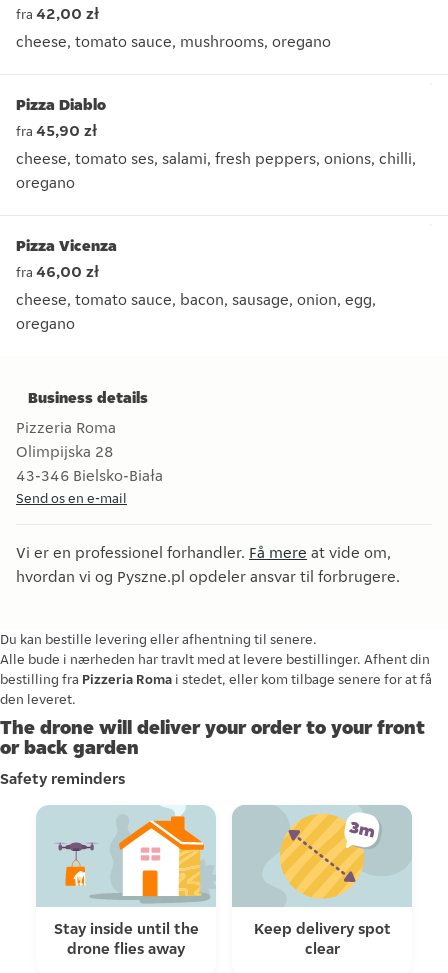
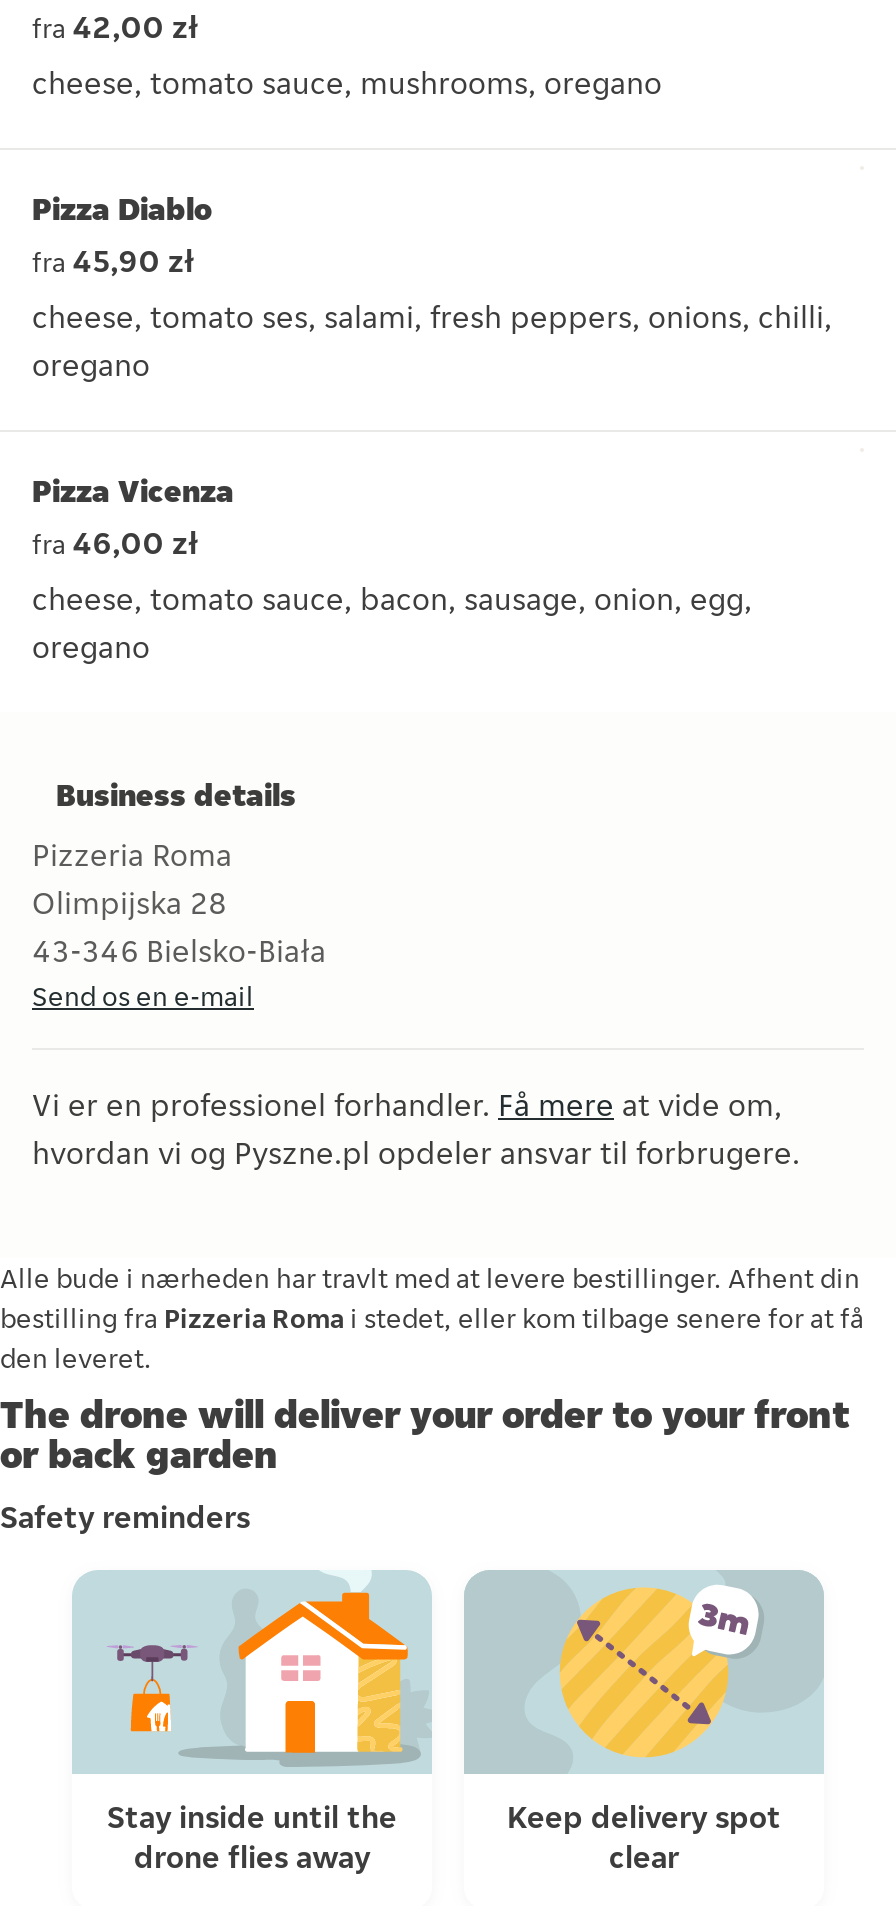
[0,630,317,648] Du kan bestille levering eller afhentning til senere. -> none

